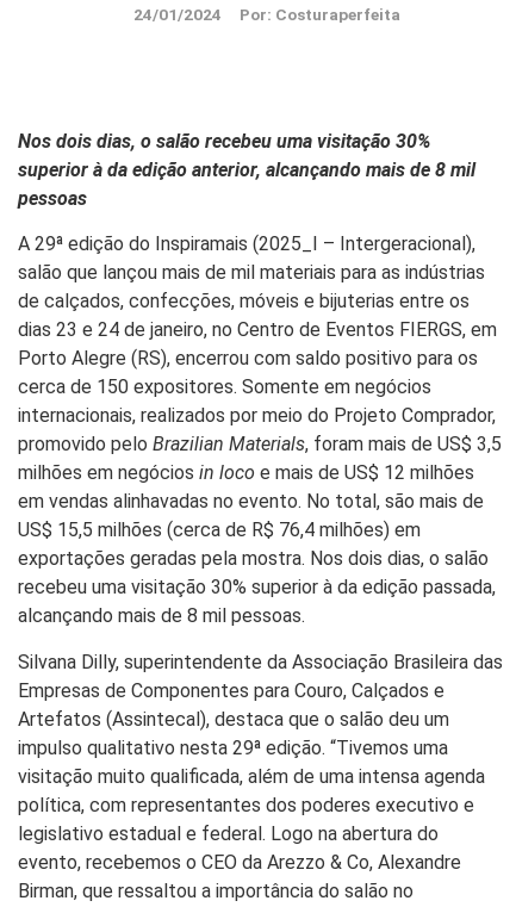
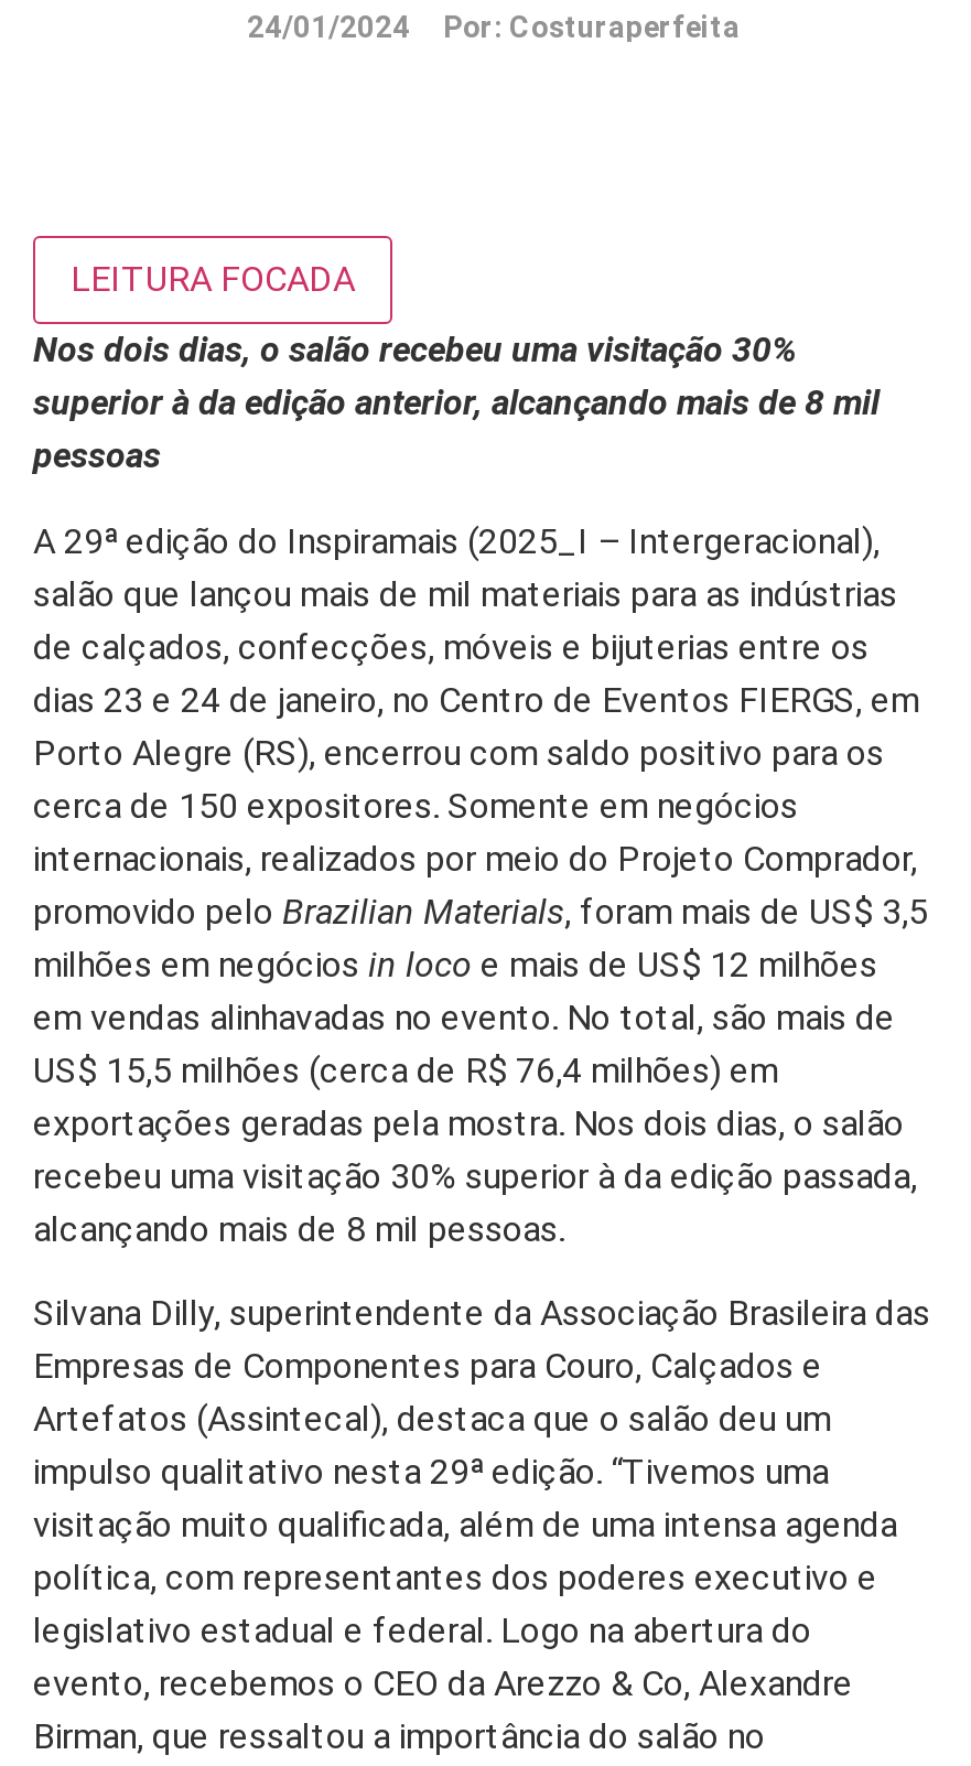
none -> [71,258,355,300] LEITURA FOCADA

